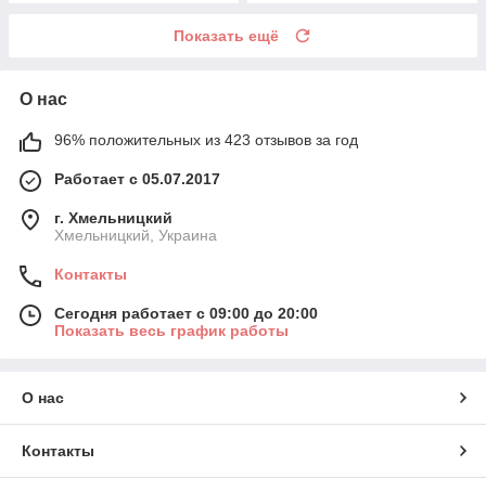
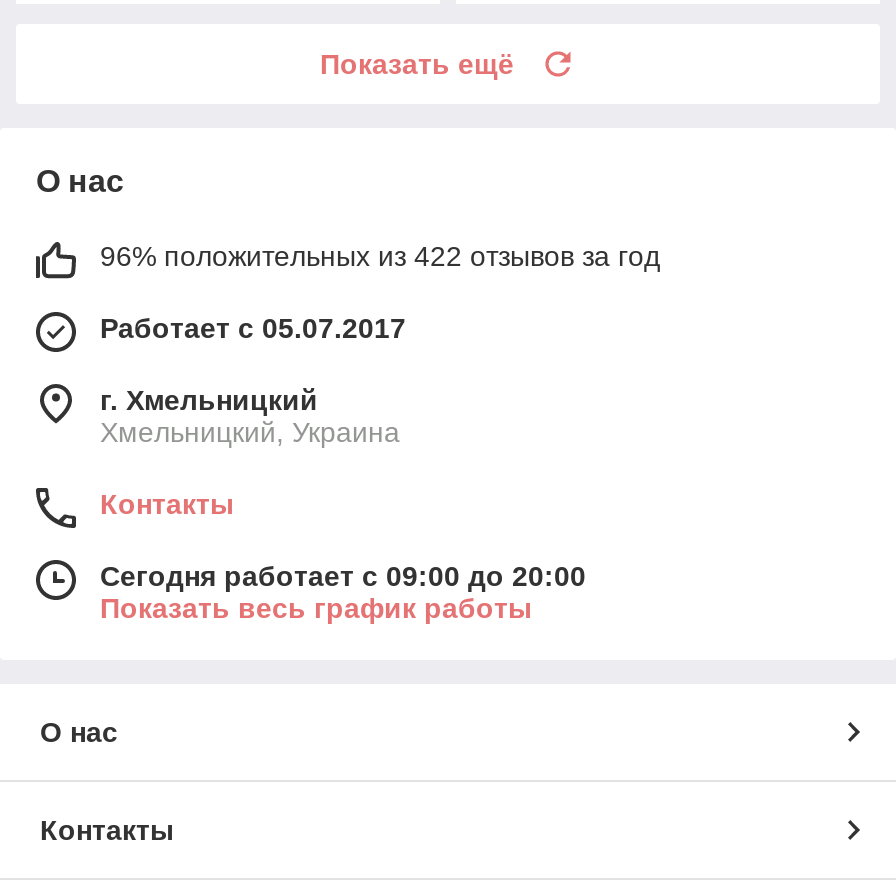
[54,131,358,148] 96% положительных из 423 отзывов за год -> [100,240,660,272] 96% положительных из 422 отзывов за год

